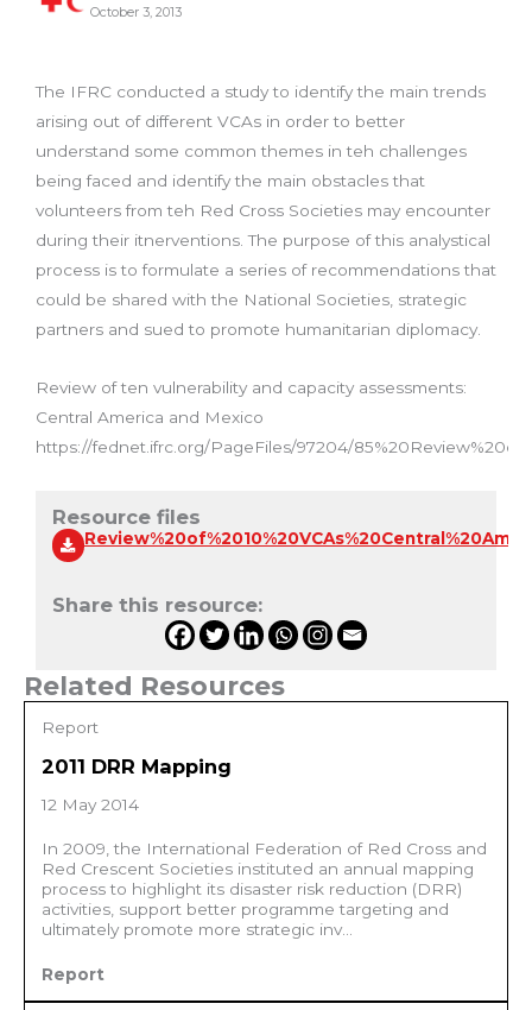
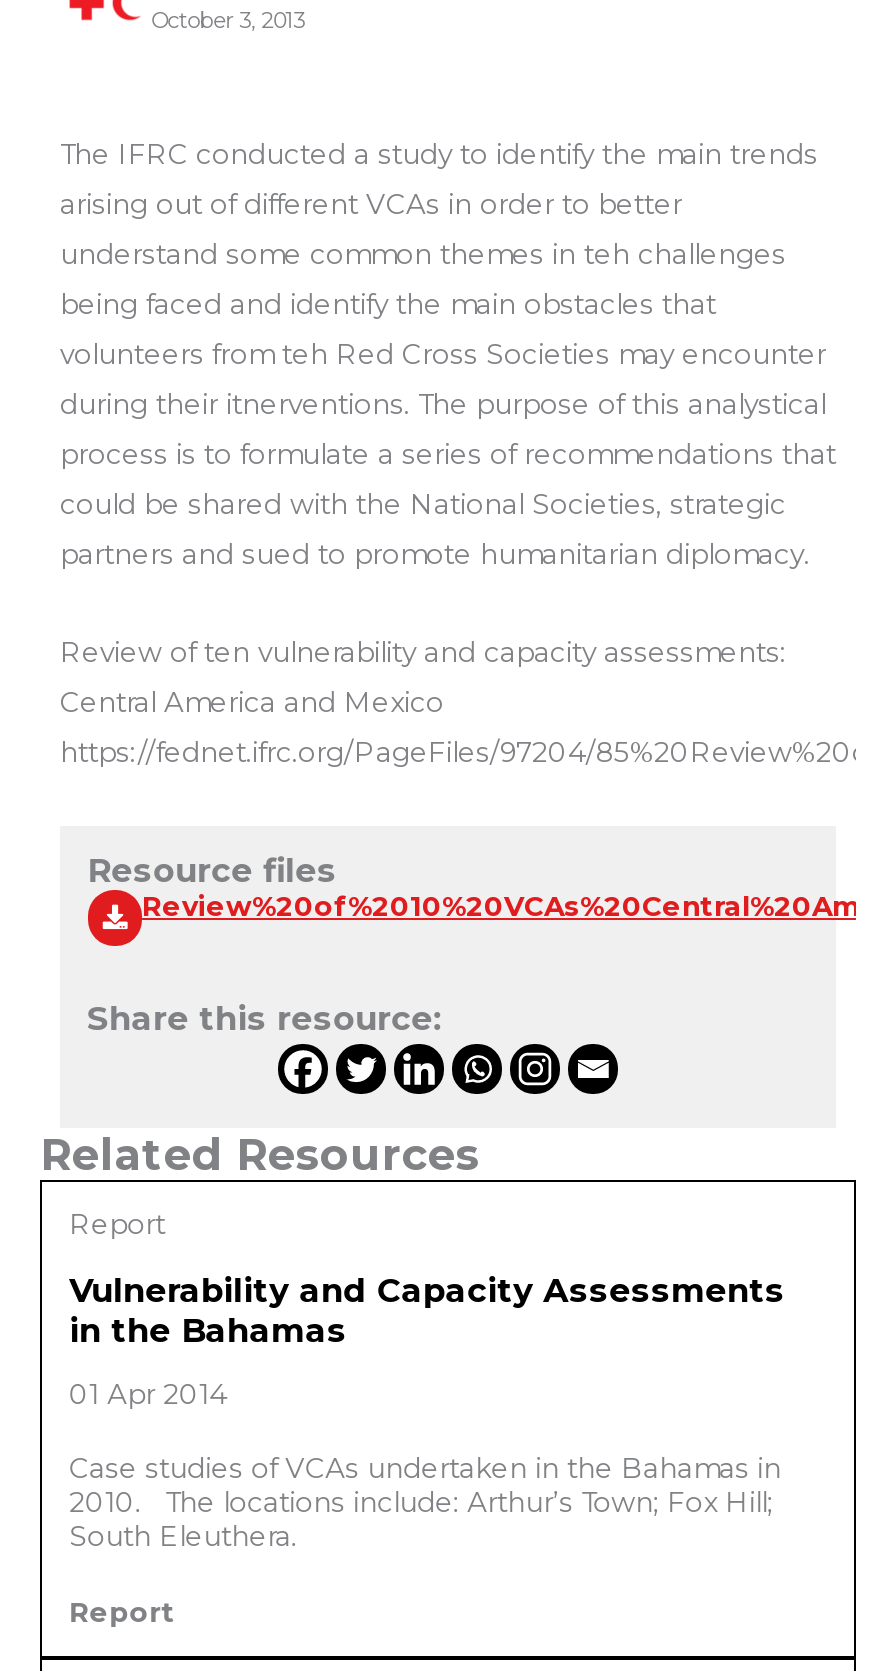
[41,755,231,778] 2011 DRR Mapping -> [69,1270,785,1350] Vulnerability and Capacity Assessments | in the Bahamas
[41,795,139,814] 12 May 2014 -> [69,1377,227,1409] 01 Apr 2014
[41,839,487,939] In 2009, the International Federation of Red Cross and | Red Crescent Societies instituted an annual mapping | process to highlight its disaster risk reduction (DRR) | activities, support better programme targeting and | ultimately promote more strategic inv... -> [69,1452,781,1552] Case studies of VCAs undertaken in the Bahamas in | 2010. The locations include: Arthur’s Town; Fox Hill; | South Eleuthera.

